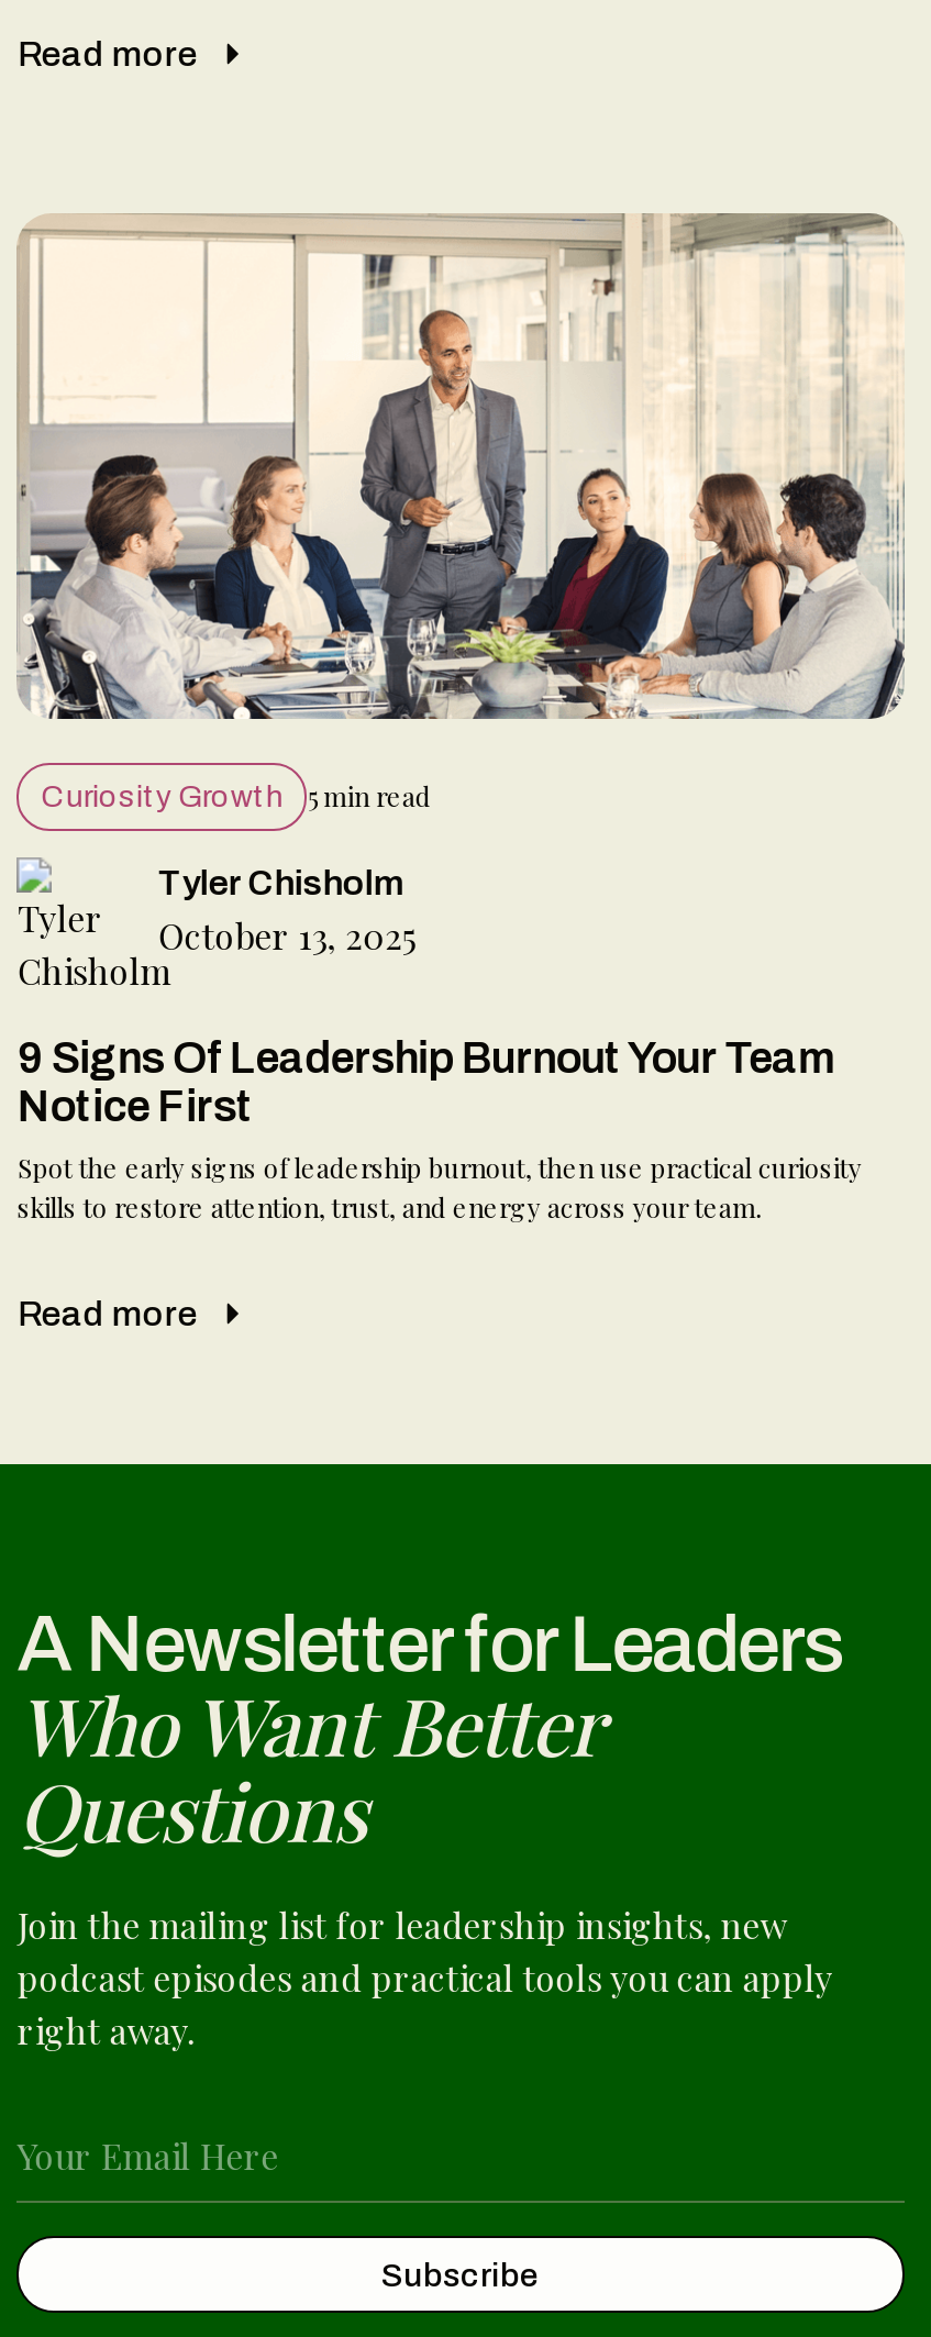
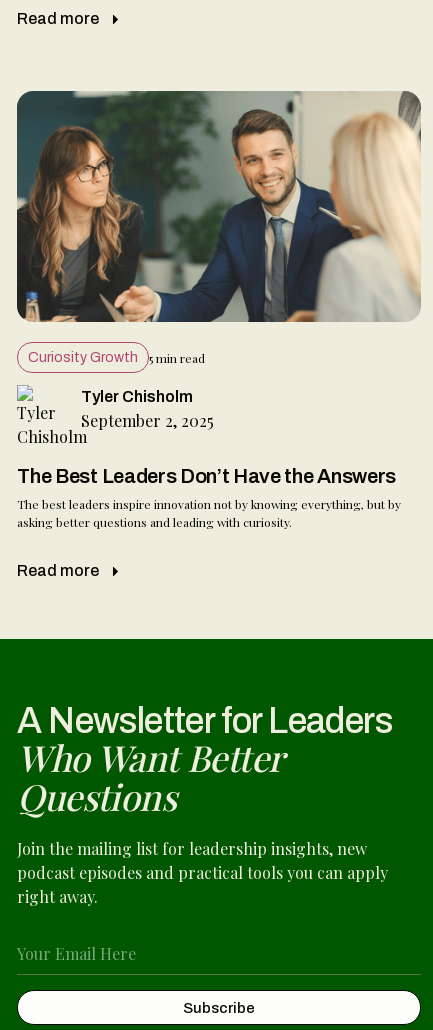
[16,211,905,721] [image] -> [16,90,422,323] [image]
[158,912,417,958] October 13, 2025 -> [81,410,214,431] September 2, 2025
[17,1033,862,1224] 9 Signs Of Leadership Burnout Your Team | Notice First | Spot the early signs of leadership burnout, then use practical curiosity | skills to restore attention, trust, and energy across your team. -> [17,465,401,530] The Best Leaders Don’t Have the Answers | The best leaders inspire innovation not by knowing everything, but by | asking better questions and leading with curiosity.

